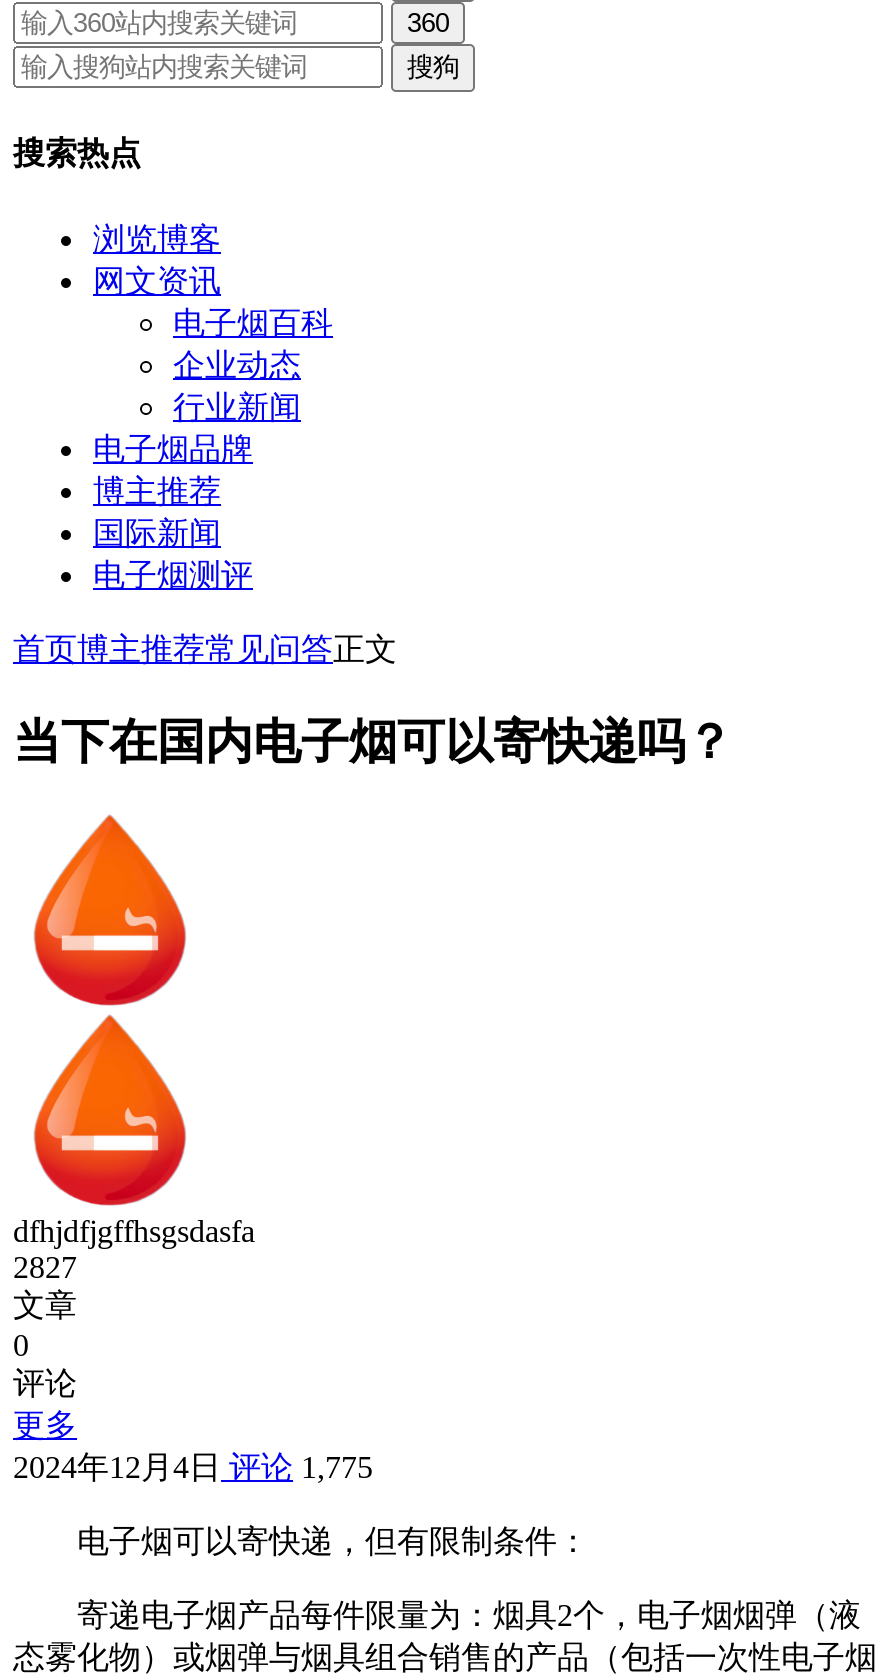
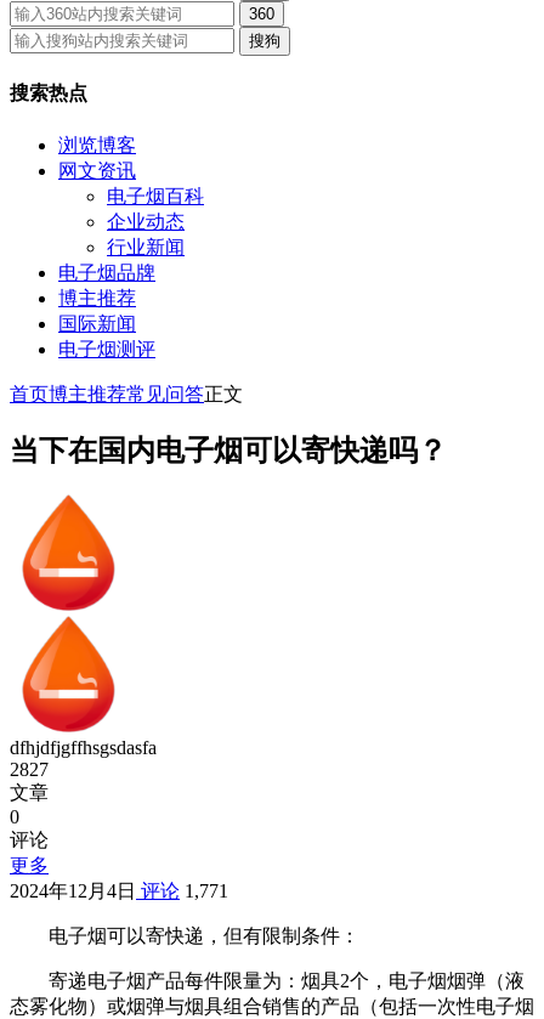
[13,1451,373,1485] 2024年12月4日评论1,775 -> [10,881,228,902] 2024年12月4日评论1,771

